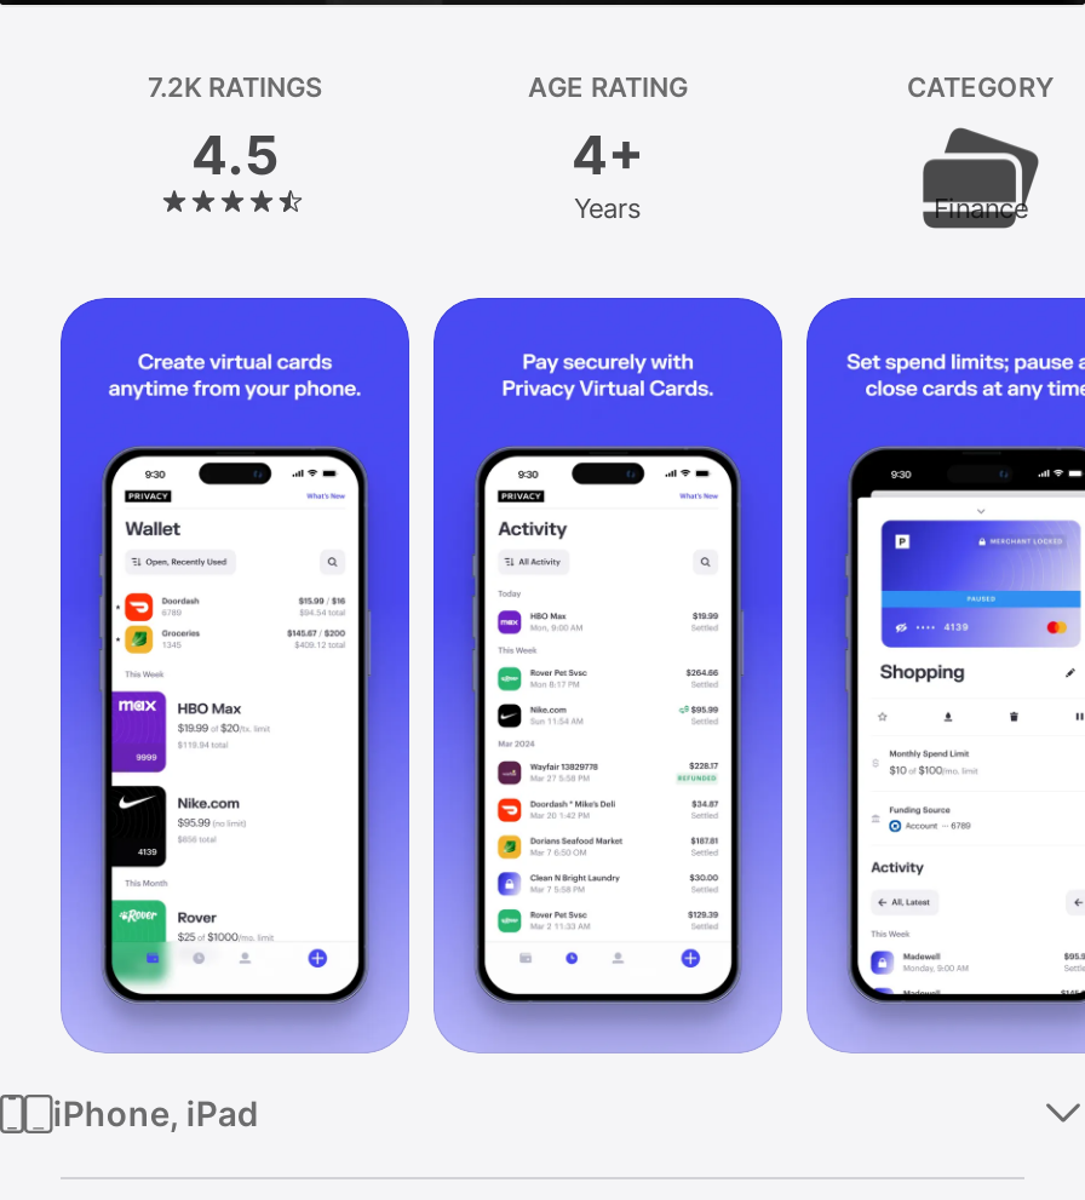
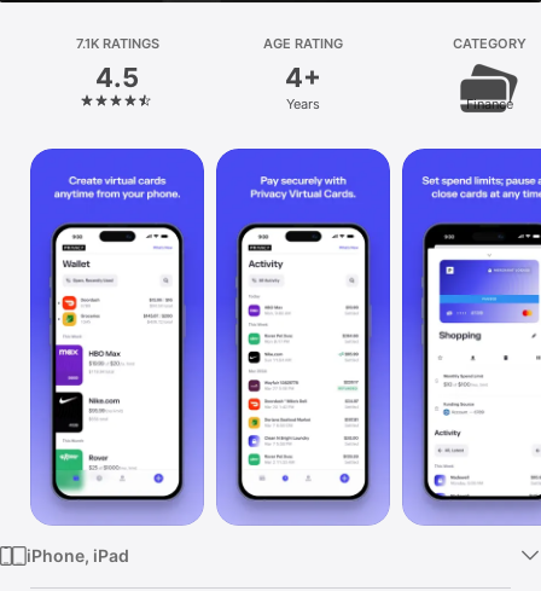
[148,70,322,104] 7.2K RATINGS -> [75,35,159,52] 7.1K RATINGS

